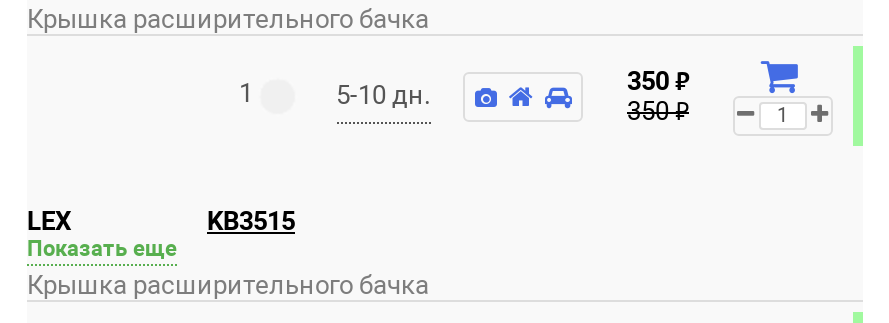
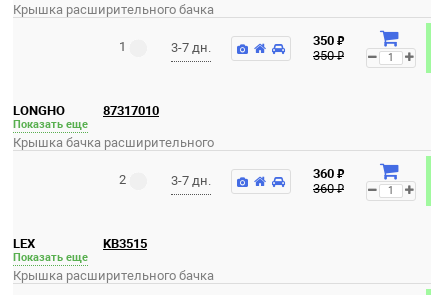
[336,80,430,110] 5-10 дн. -> [171,40,211,55] 3-7 дн.
none -> [13,103,88,131] LONGHO | Показать еще
none -> [13,103,344,197] 87317010 | Крышка бачка расширительного | 2 | 3-7 дн. | 360 ₽ | 360₽

